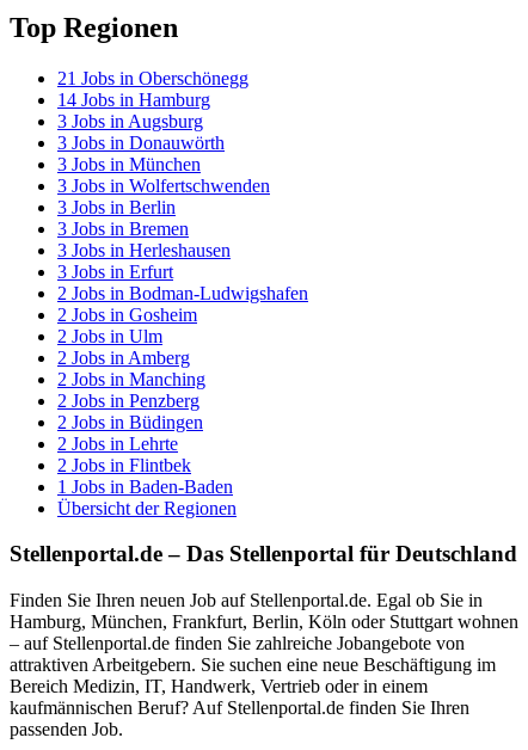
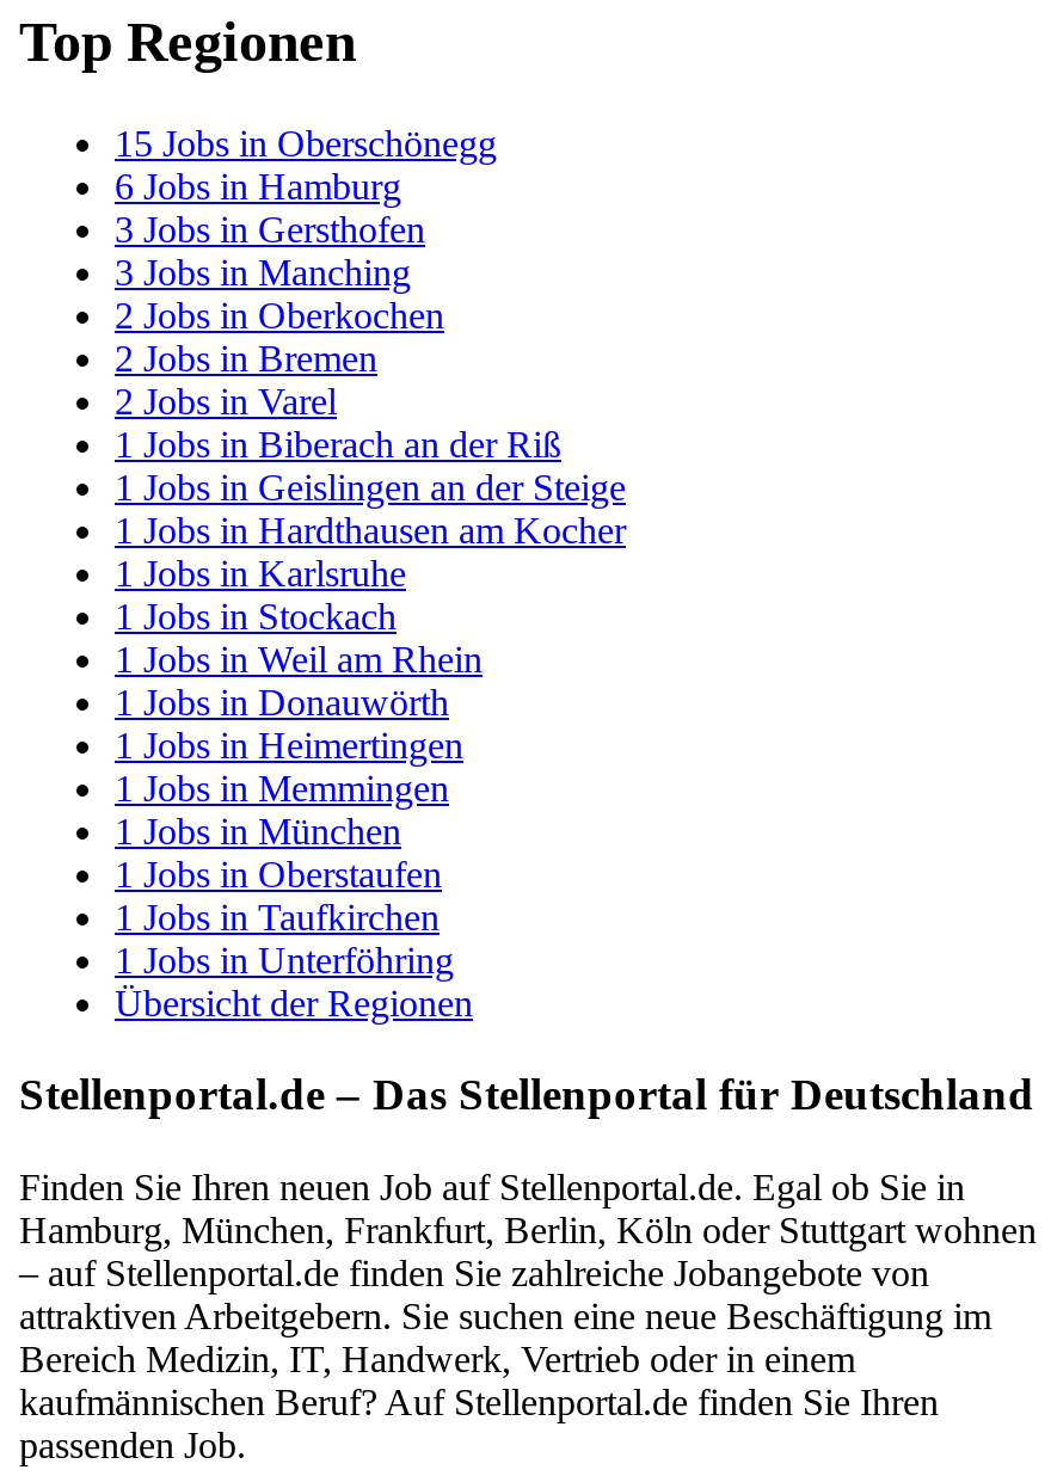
[57,68,308,496] 21 Jobs in Oberschönegg | 14 Jobs in Hamburg | 3 Jobs in Augsburg | 3 Jobs in Donauwörth | 3 Jobs in München | 3 Jobs in Wolfertschwenden | 3 Jobs in Berlin | 3 Jobs in Bremen | 3 Jobs in Herleshausen | 3 Jobs in Erfurt | 2 Jobs in Bodman-Ludwigshafen | 2 Jobs in Gosheim | 2 Jobs in Ulm | 2 Jobs in Amberg | 2 Jobs in Manching | 2 Jobs in Penzberg | 2 Jobs in Büdingen | 2 Jobs in Lehrte | 2 Jobs in Flintbek | 1 Jobs in Baden-Baden -> [115,122,626,980] 15 Jobs in Oberschönegg | 6 Jobs in Hamburg | 3 Jobs in Gersthofen | 3 Jobs in Manching | 2 Jobs in Oberkochen | 2 Jobs in Bremen | 2 Jobs in Varel | 1 Jobs in Biberach an der Riß | 1 Jobs in Geislingen an der Steige | 1 Jobs in Hardthausen am Kocher | 1 Jobs in Karlsruhe | 1 Jobs in Stockach | 1 Jobs in Weil am Rhein | 1 Jobs in Donauwörth | 1 Jobs in Heimertingen | 1 Jobs in Memmingen | 1 Jobs in München | 1 Jobs in Oberstaufen | 1 Jobs in Taufkirchen | 1 Jobs in Unterföhring

